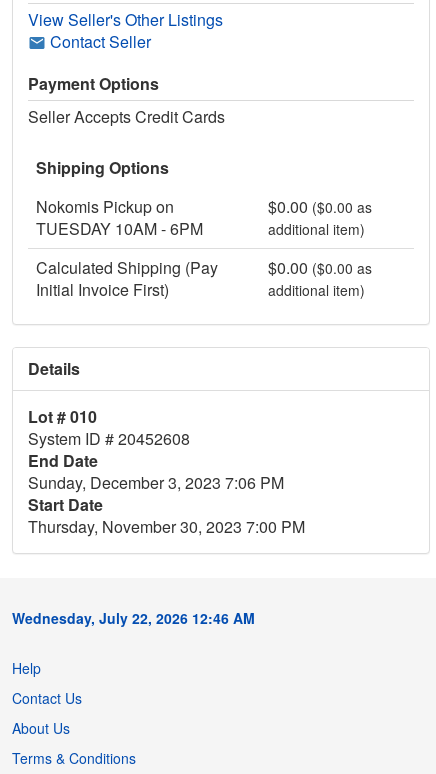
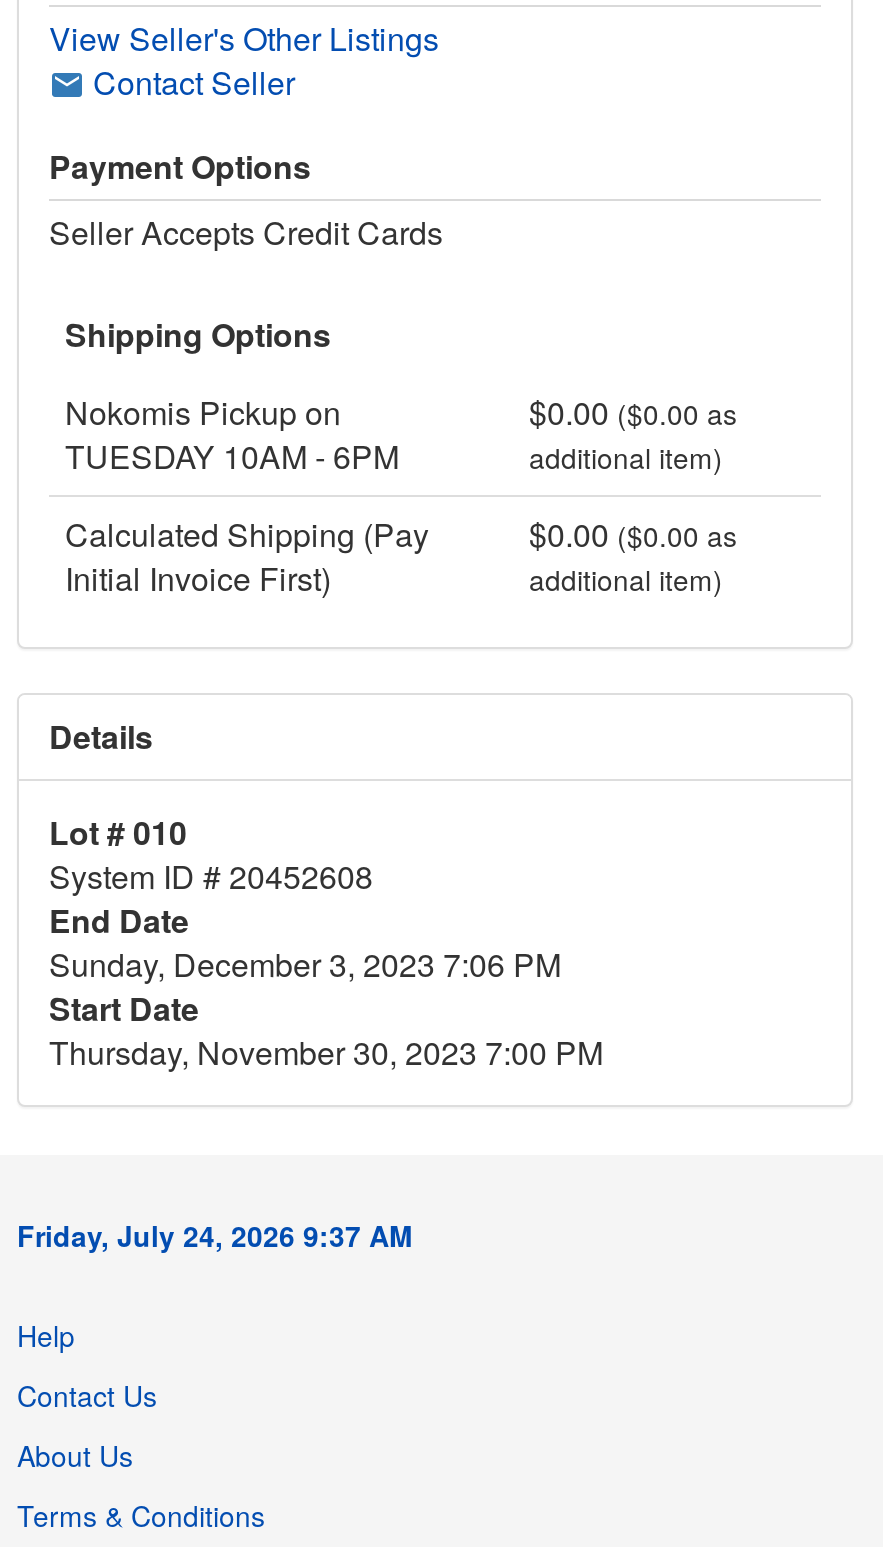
[12,608,255,628] Wednesday, July 22, 2026 12:46 AM -> [17,1216,413,1256] Friday, July 24, 2026 9:37 AM

